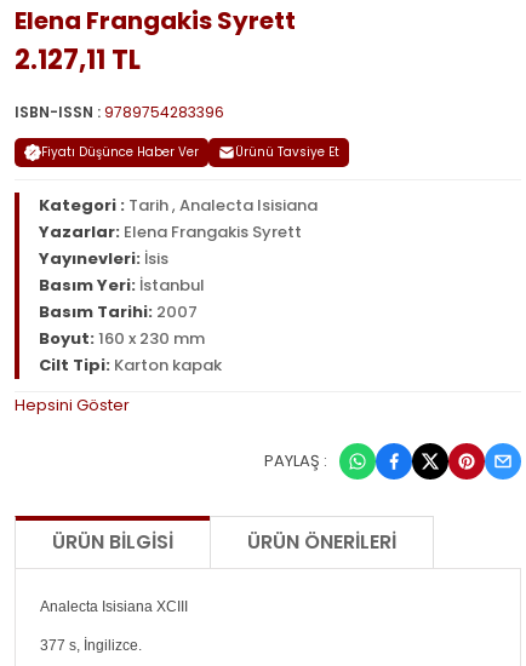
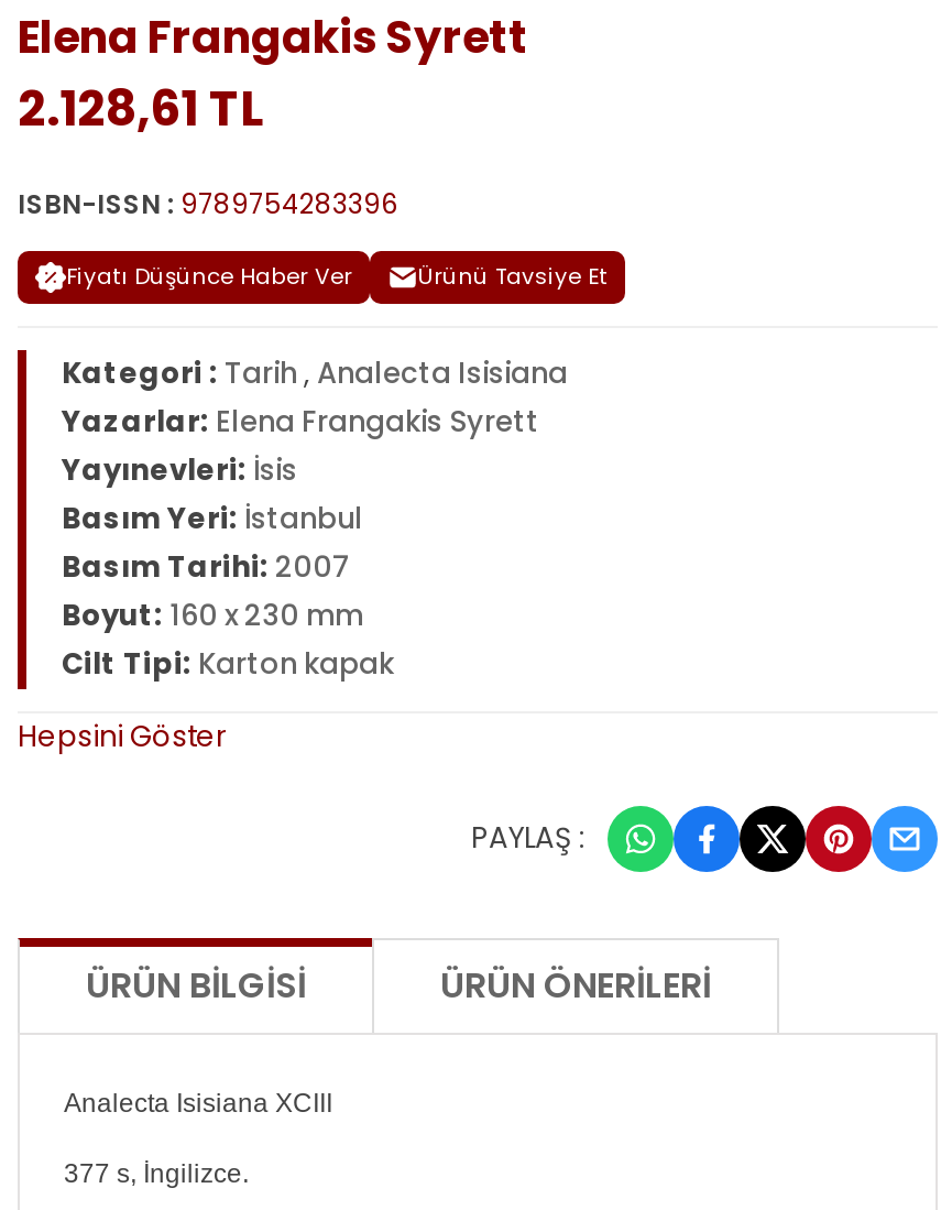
[15,41,141,79] 2.127,11 TL -> [18,75,262,143] 2.128,61 TL

